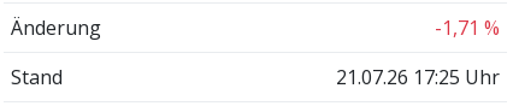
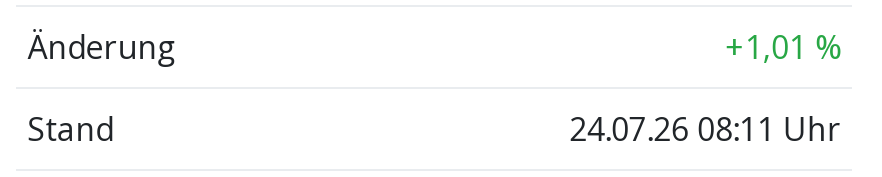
[435,14,500,41] -1,71 % -> [725,25,841,69] +1,01 %
[336,64,500,90] 21.07.26 17:25 Uhr -> [569,107,841,151] 24.07.26 08:11 Uhr

